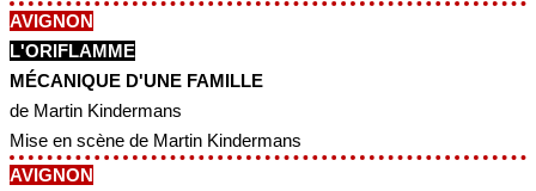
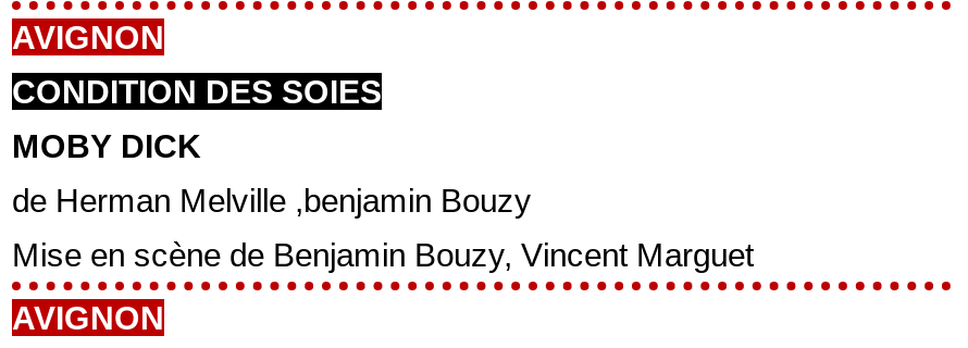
[10,40,135,60] L'ORIFLAMME -> [12,73,382,110] CONDITION DES SOIES
[10,70,263,90] MÉCANIQUE D'UNE FAMILLE -> [12,127,201,164] MOBY DICK
[10,100,182,120] de Martin Kindermans -> [12,182,532,219] de Herman Melville ,benjamin Bouzy
[10,130,301,150] Mise en scène de Martin Kindermans -> [12,236,754,273] Mise en scène de Benjamin Bouzy, Vincent Marguet

